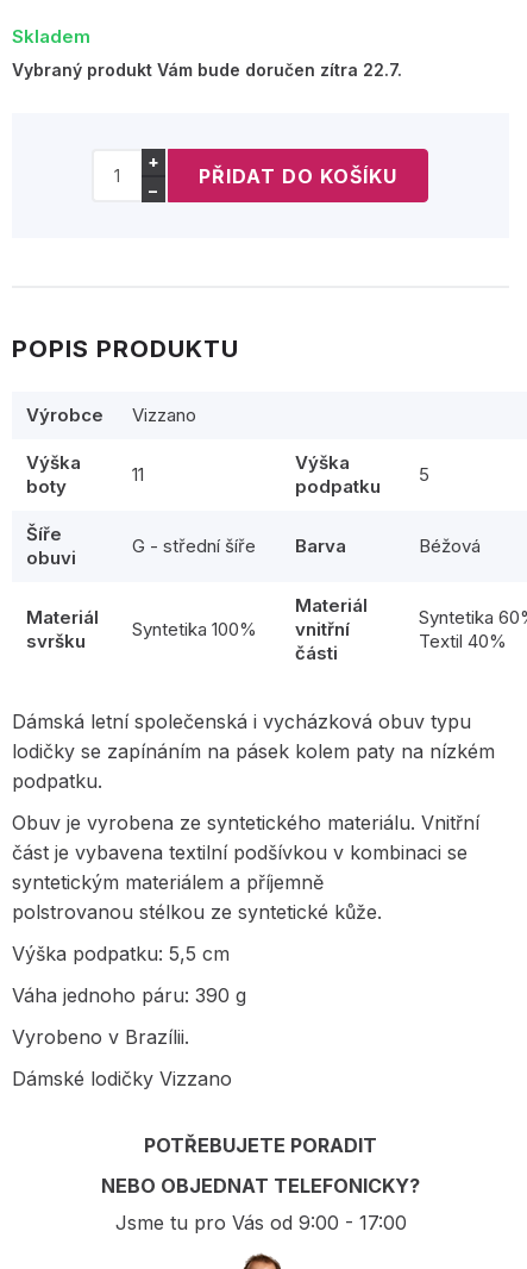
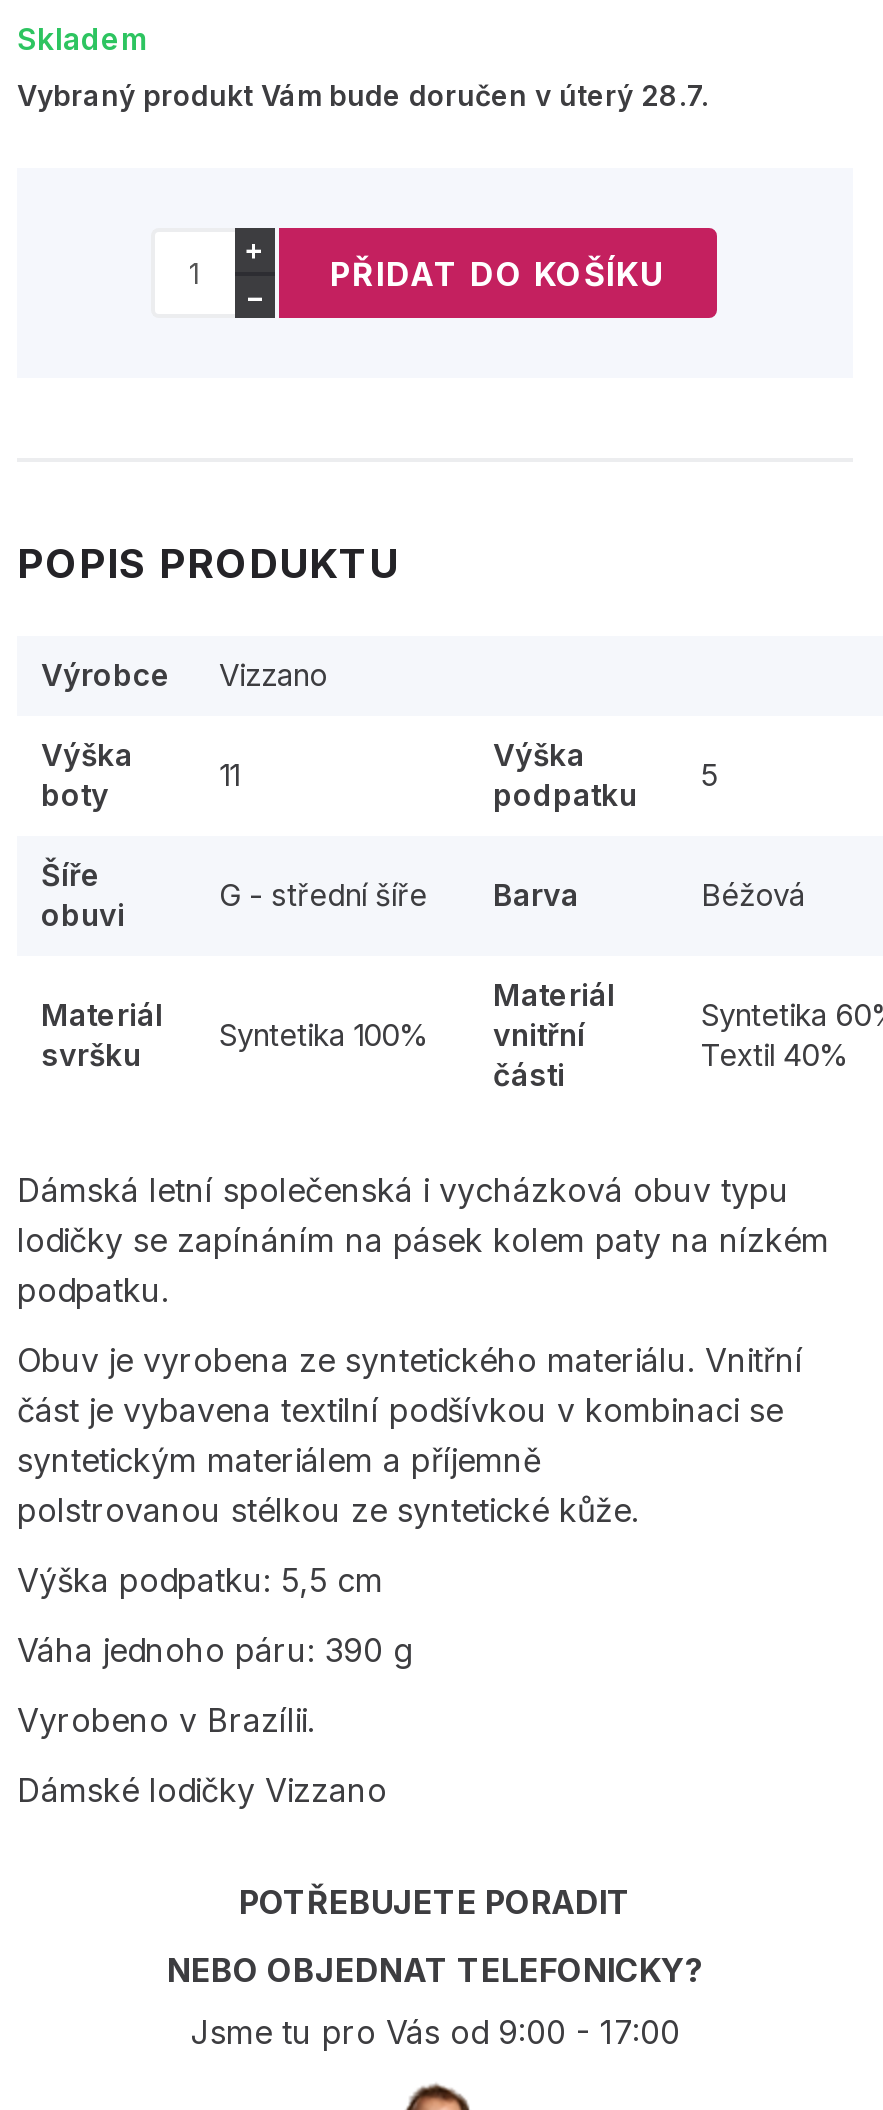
[12,60,402,80] Vybraný produkt Vám bude doručen zítra 22.7. -> [17,78,709,112] Vybraný produkt Vám bude doručen v úterý 28.7.

